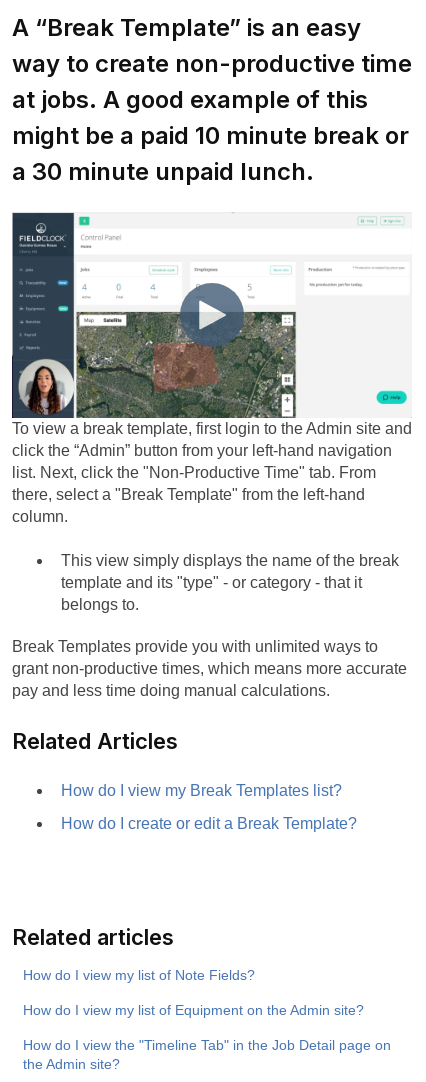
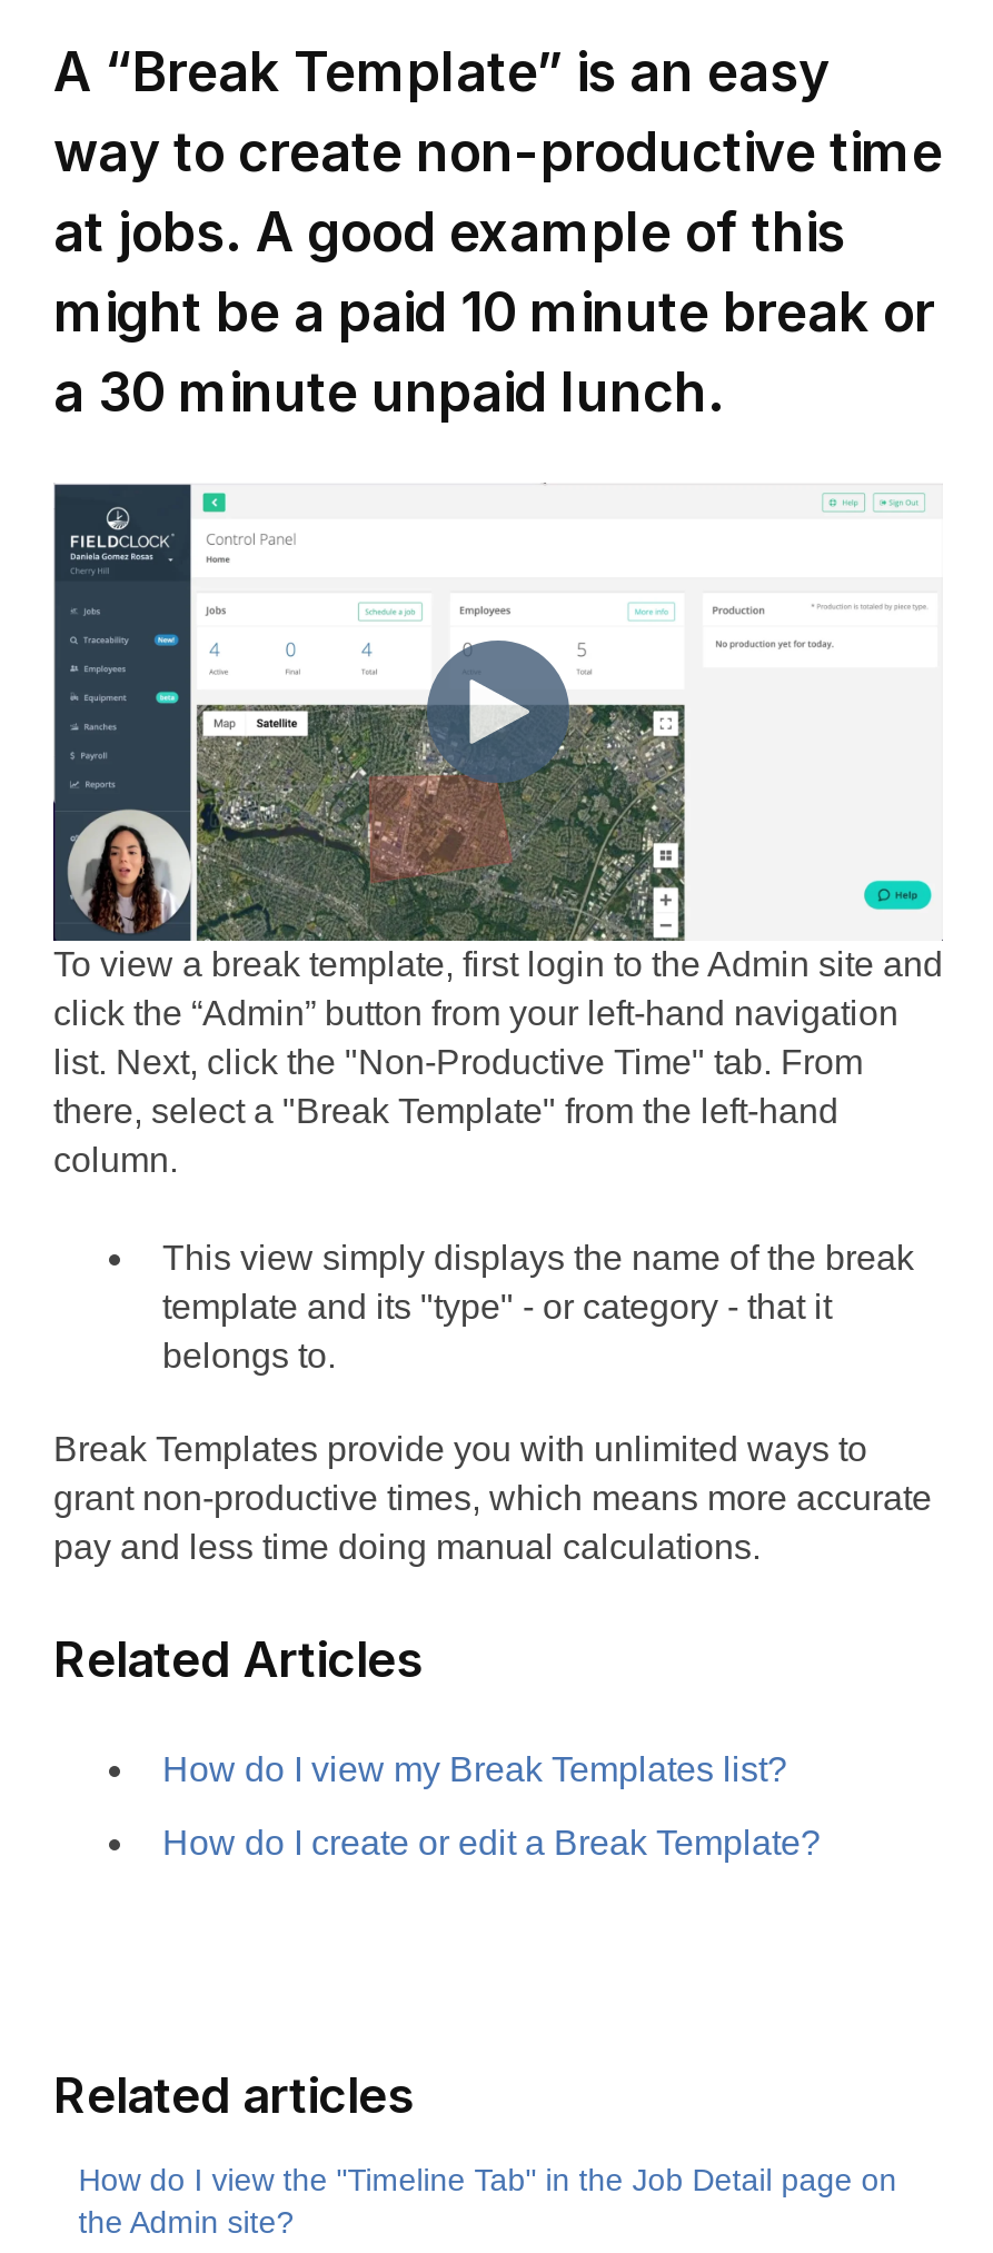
[23,967,364,1018] How do I view my list of Note Fields? | How do I view my list of Equipment on the Admin site? -> none

